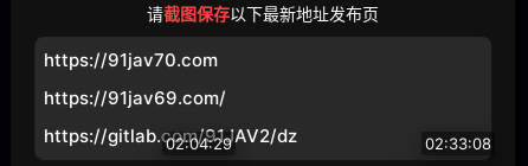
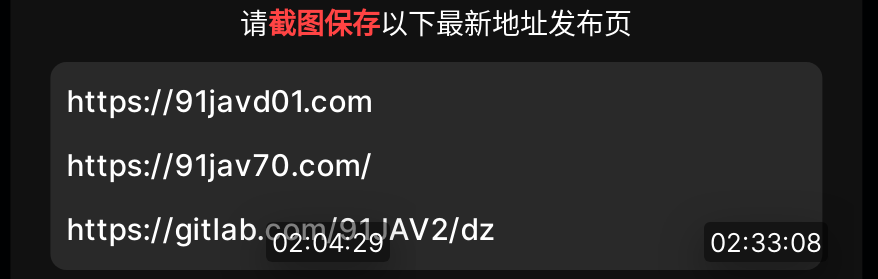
[44,48,218,71] https://91jav70.com -> [66,81,372,119] https://91javd01.com
[44,86,226,108] https://91jav69.com/ -> [66,145,372,183] https://91jav70.com/

